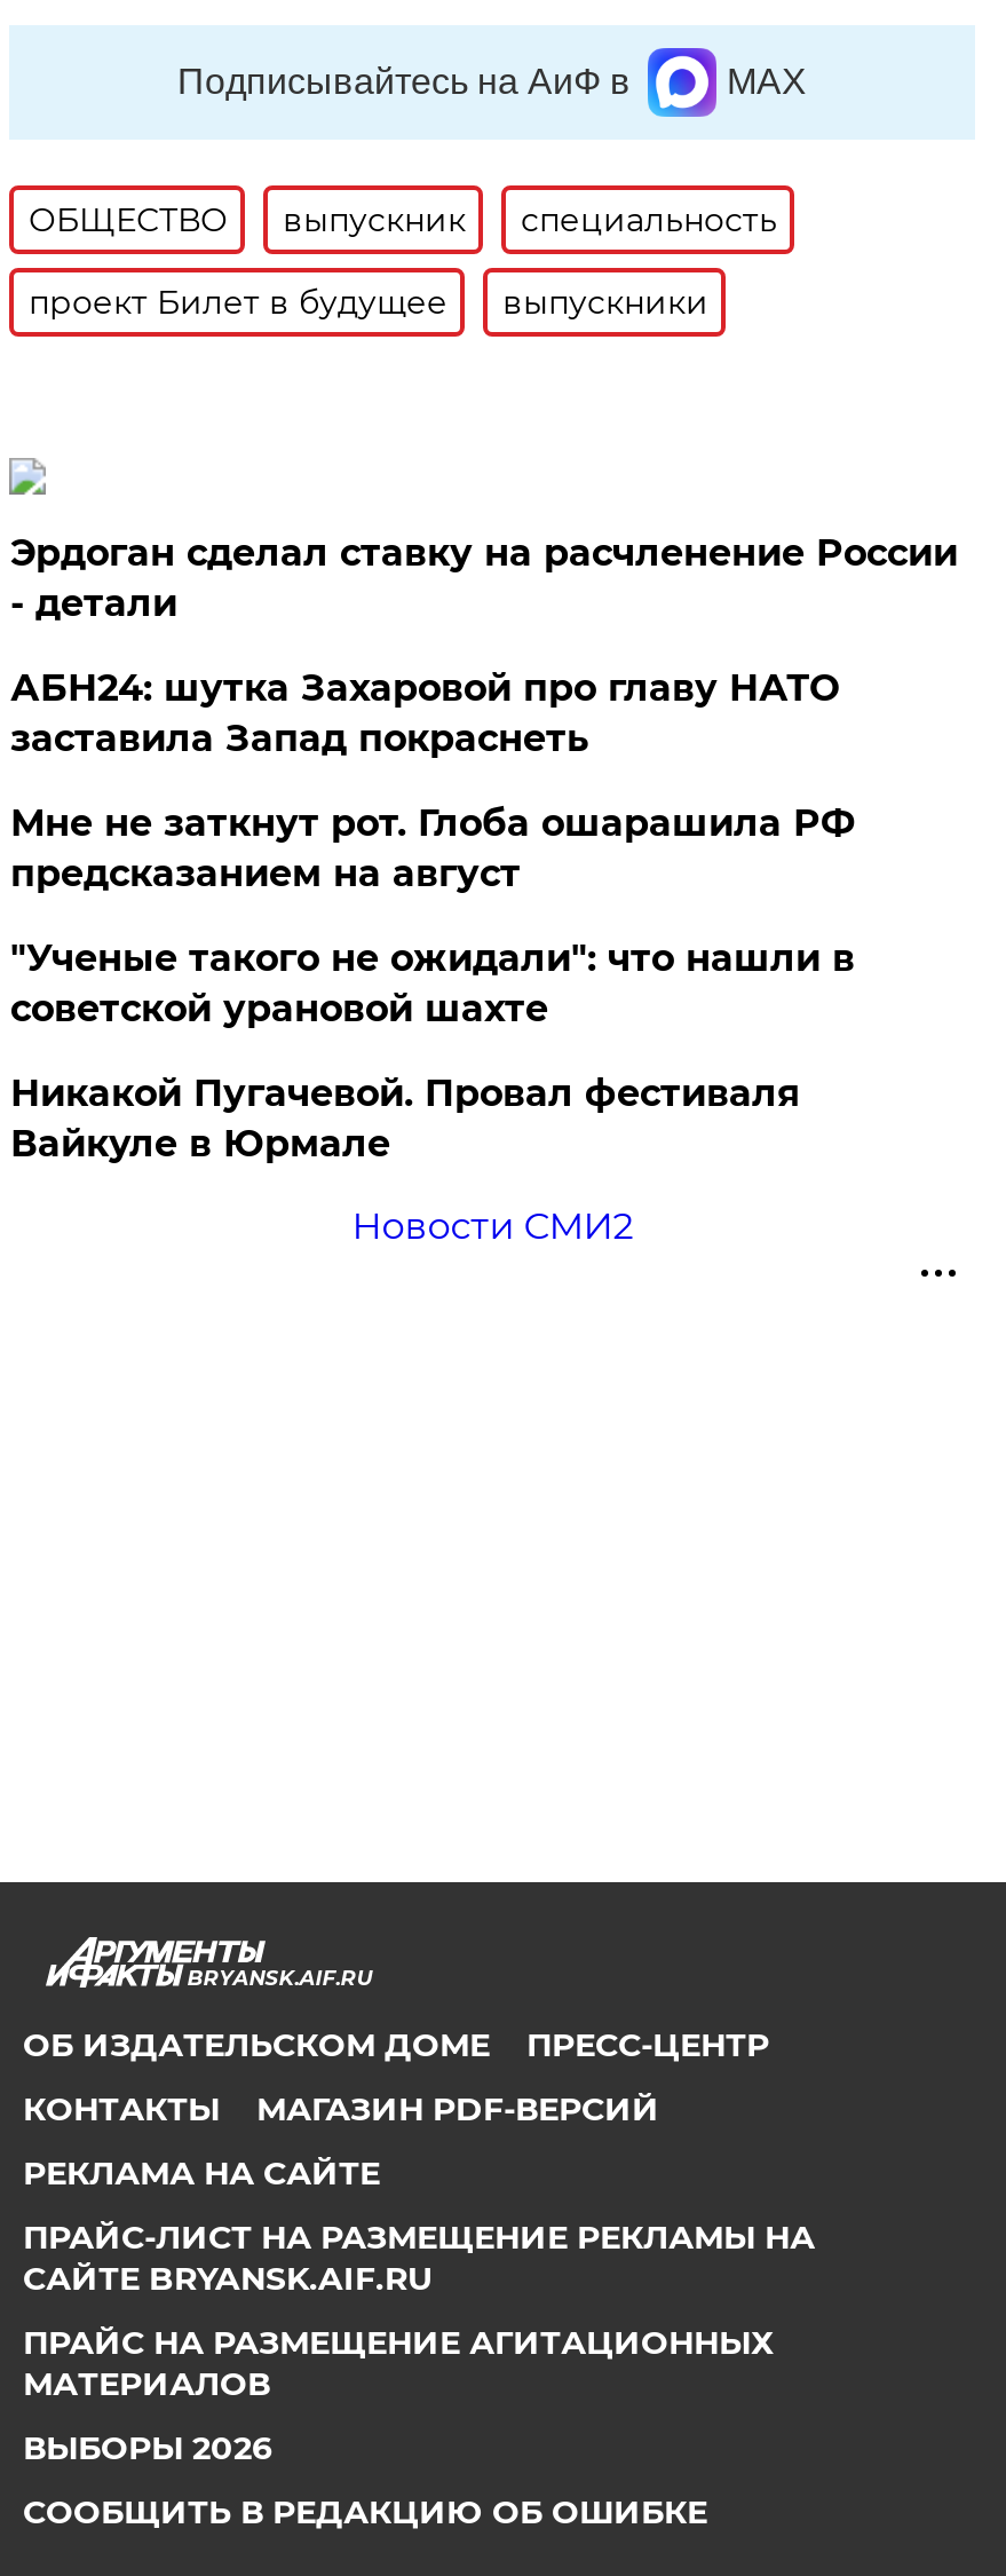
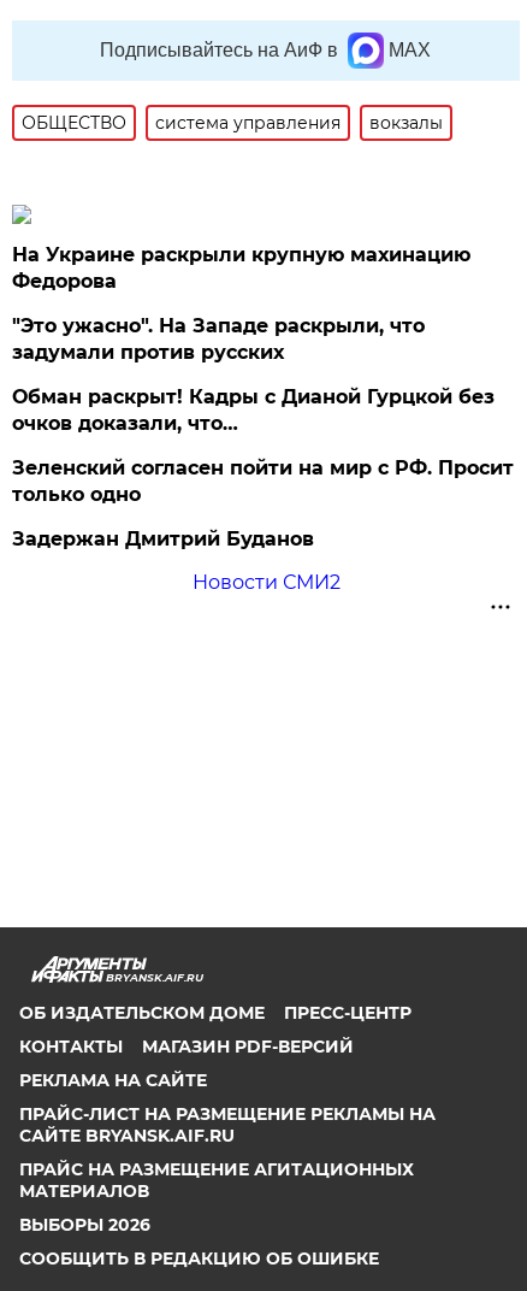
[28,199,777,323] выпускник | специальность | проект Билет в будущее | выпускники -> [156,112,443,134] система управления | вокзалы
[10,531,958,1165] Эрдоган сделал ставку на расчленение России | - детали | АБН24: шутка Захаровой про главу НАТО | заставила Запад покраснеть | Мне не заткнут рот. Глоба ошарашила РФ | предсказанием на август | "Ученые такого не ожидали": что нашли в | советской урановой шахте | Никакой Пугачевой. Провал фестиваля | Вайкуле в Юрмале -> [13,243,514,550] На Украине раскрыли крупную махинацию | Федорова | "Это ужасно". На Западе раскрыли, что | задумали против русских | Обман раскрыт! Кадры с Дианой Гурцкой без | очков доказали, что… | Зеленский согласен пойти на мир с РФ. Просит | только одно | Задержан Дмитрий Буданов

